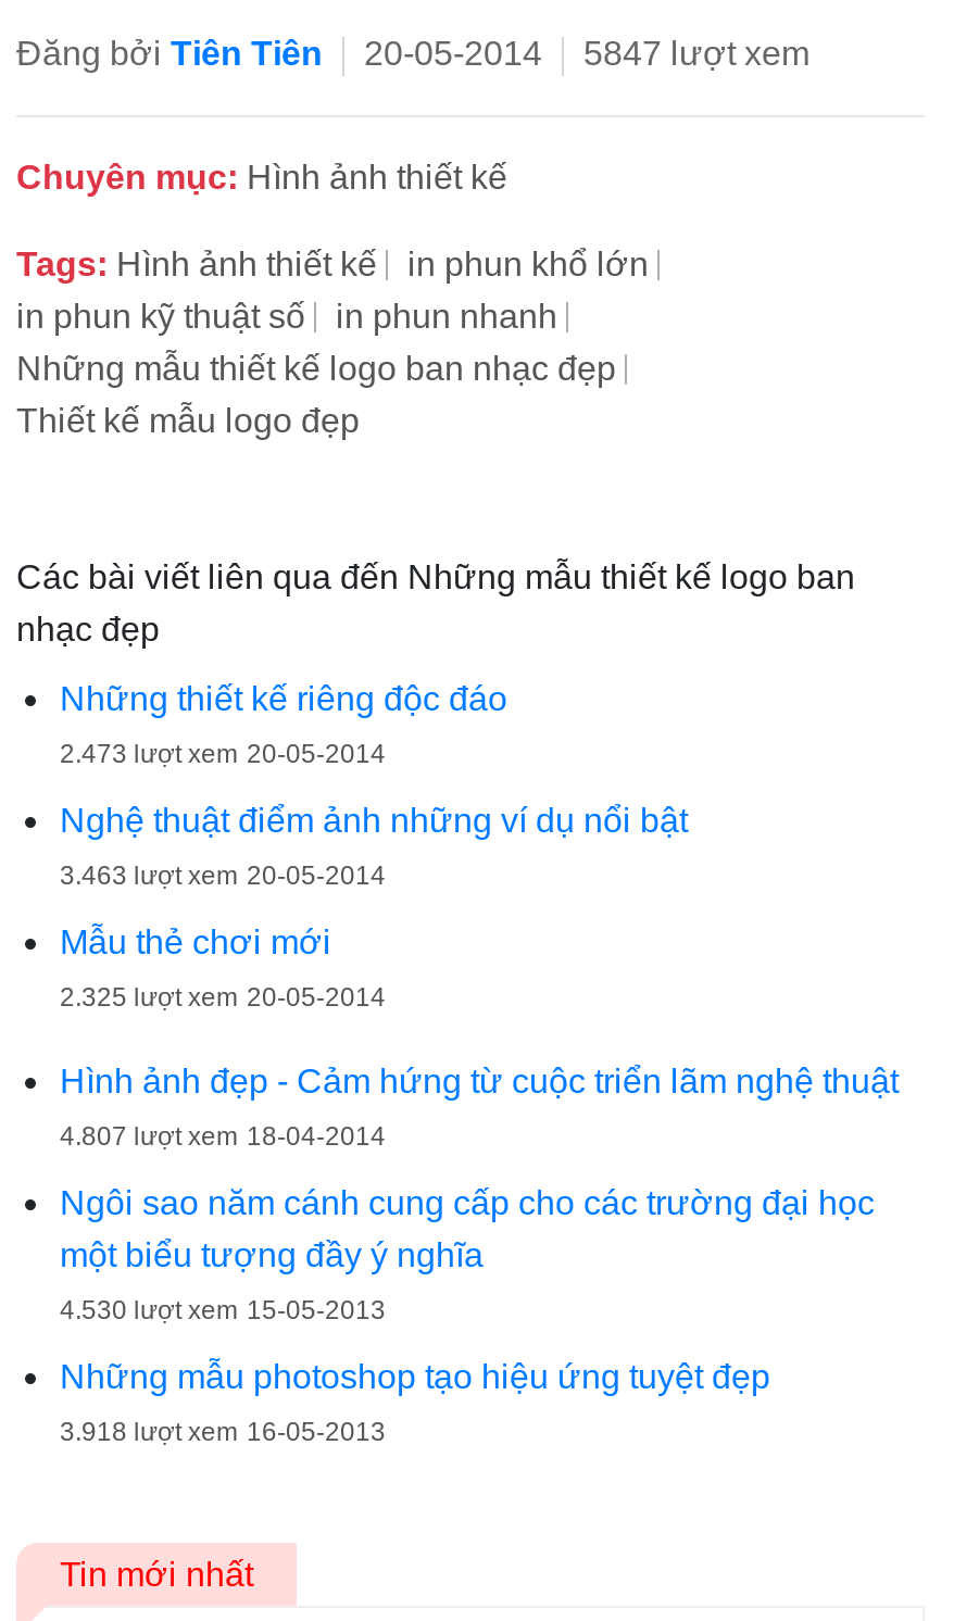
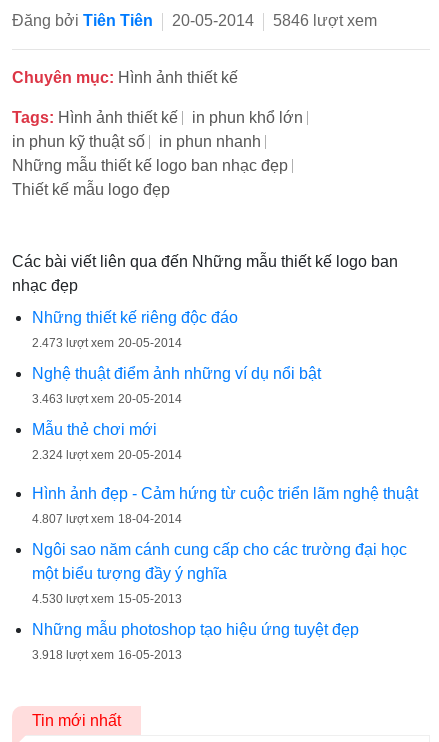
[16,35,809,72] Đăng bởi Tiên Tiên 20-05-2014 5847 lượt xem -> [12,12,377,29] Đăng bởi Tiên Tiên 20-05-2014 5846 lượt xem
[60,982,386,1013] 2.325 lượt xem 20-05-2014 -> [32,448,182,462] 2.324 lượt xem 20-05-2014

